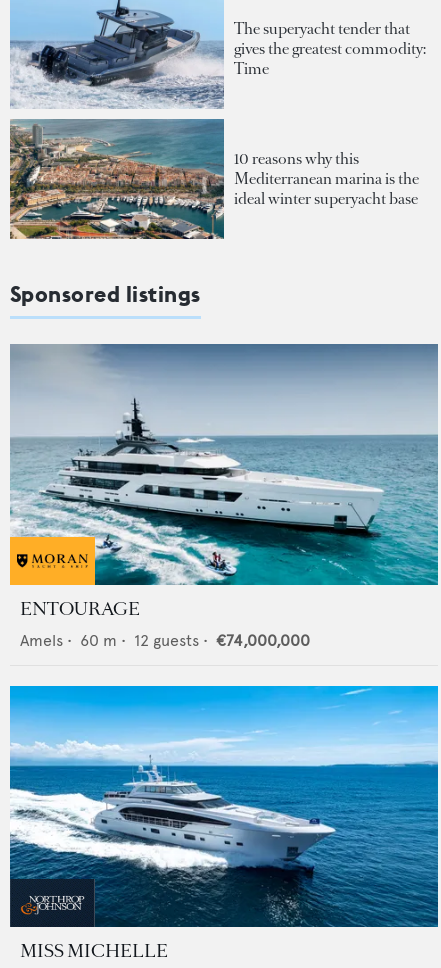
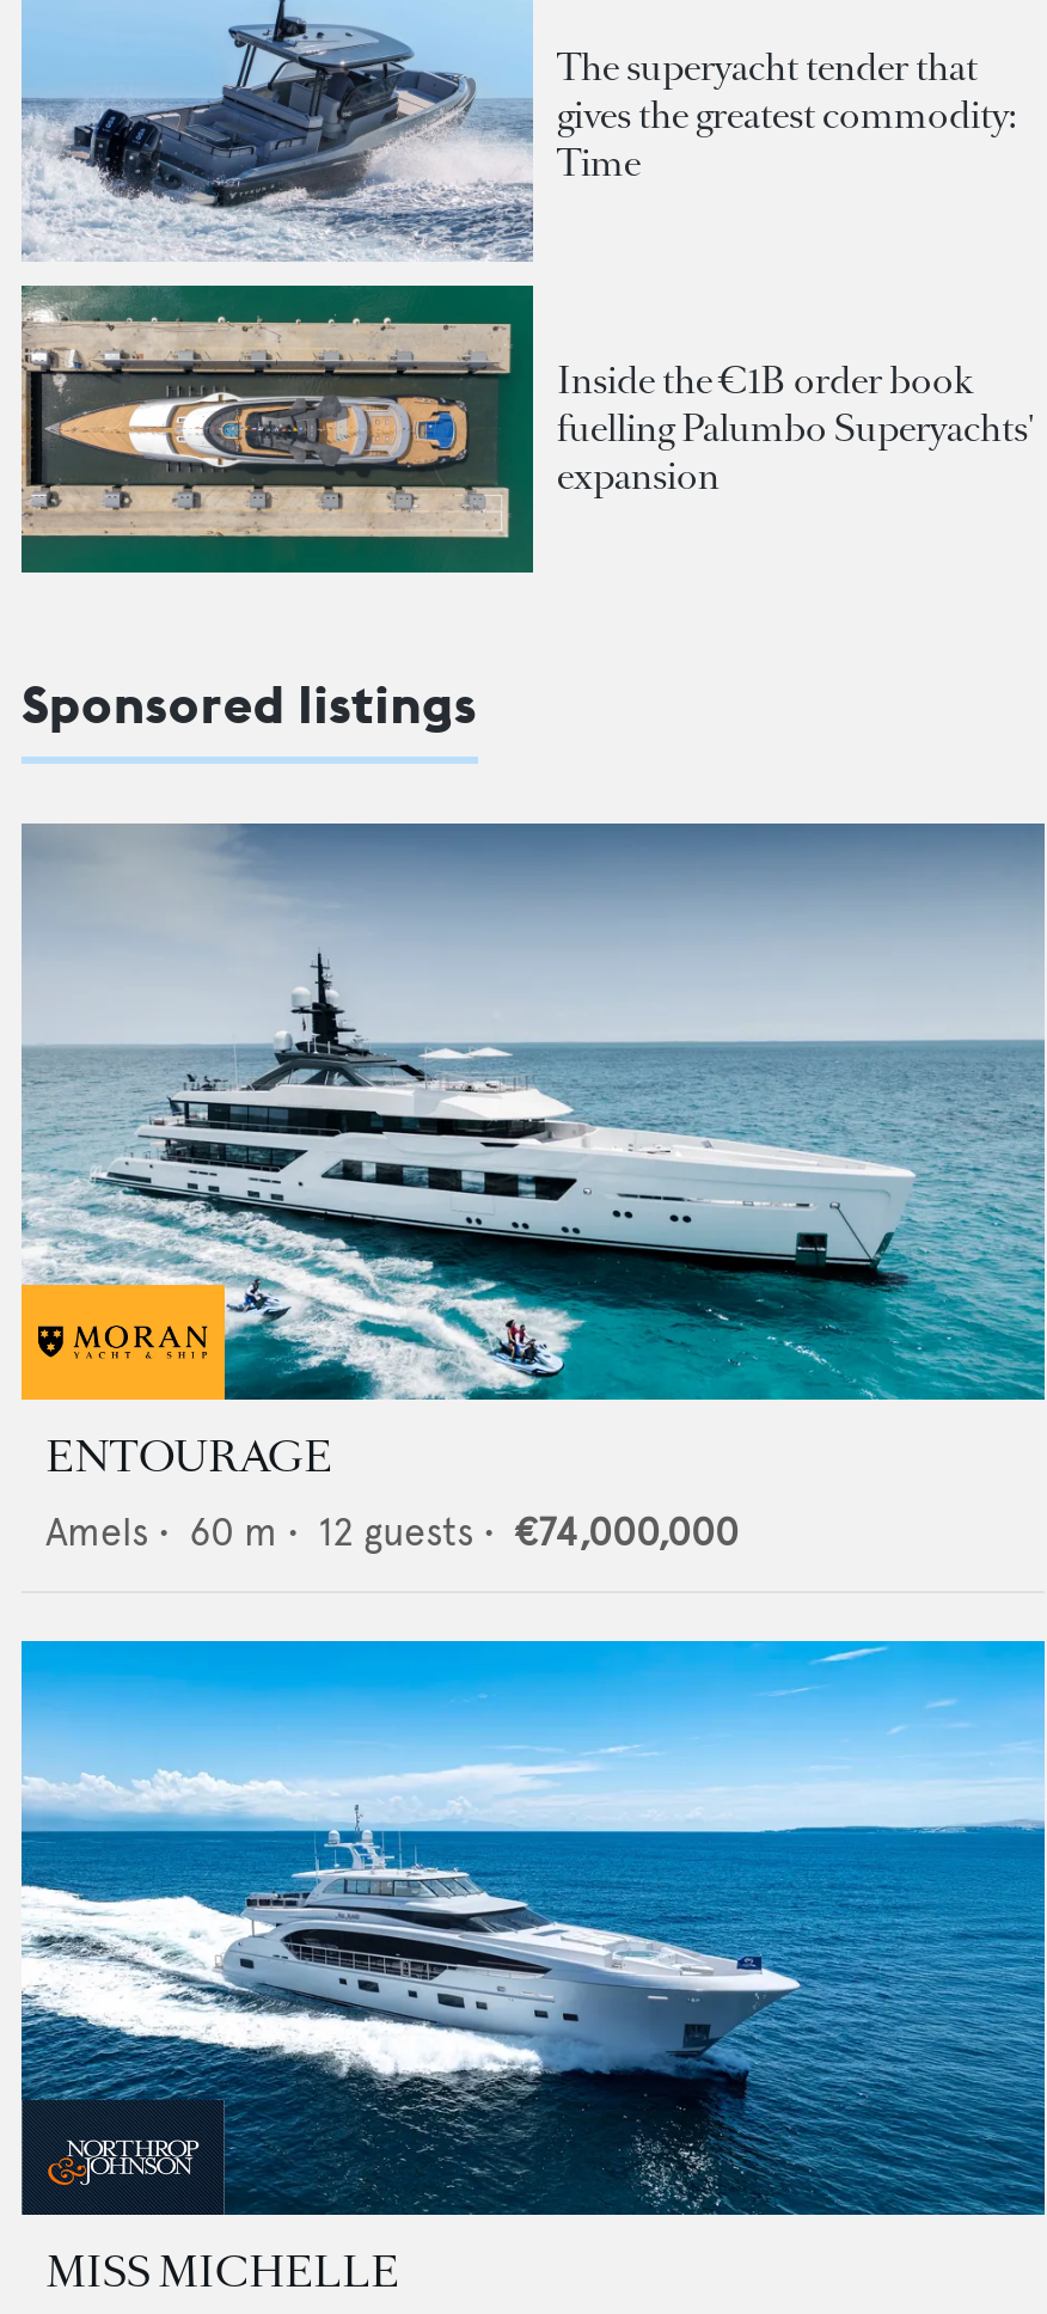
[9,119,419,240] [image] | 10 reasons why this | Mediterranean marina is the | ideal winter superyacht base -> [19,287,1035,576] [image] | Inside the €1B order book | fuelling Palumbo Superyachts' | expansion

